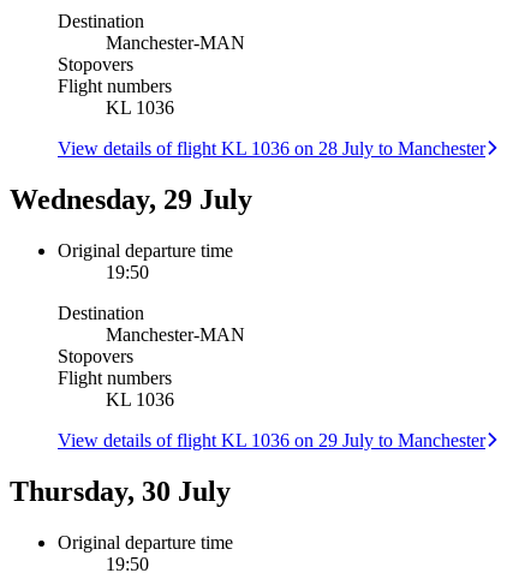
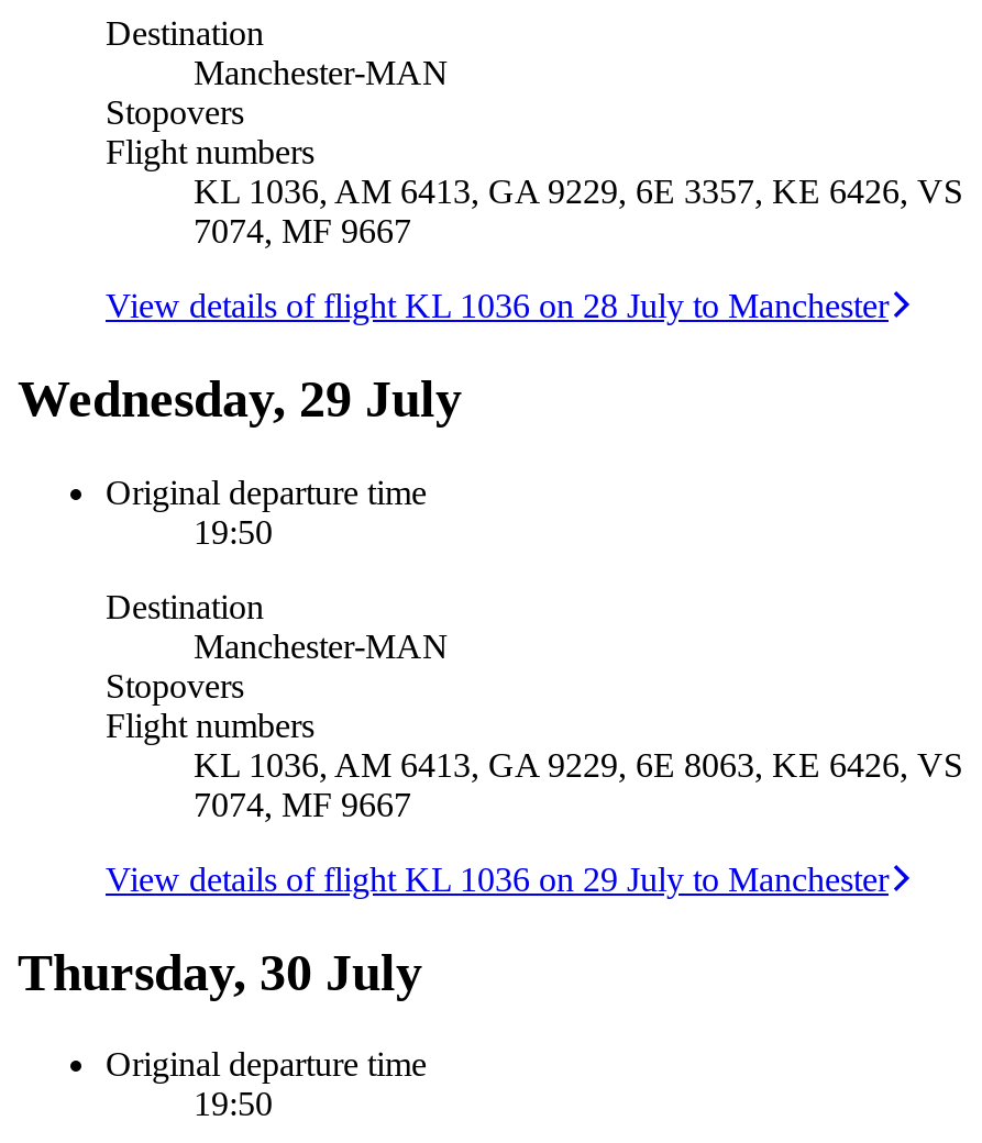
[106,98,174,118] KL 1036 -> [194,172,963,249] KL 1036, AM 6413, GA 9229, 6E 3357, KE 6426, VS | 7074, MF 9667
[106,389,174,410] KL 1036 -> [194,746,963,823] KL 1036, AM 6413, GA 9229, 6E 8063, KE 6426, VS | 7074, MF 9667

